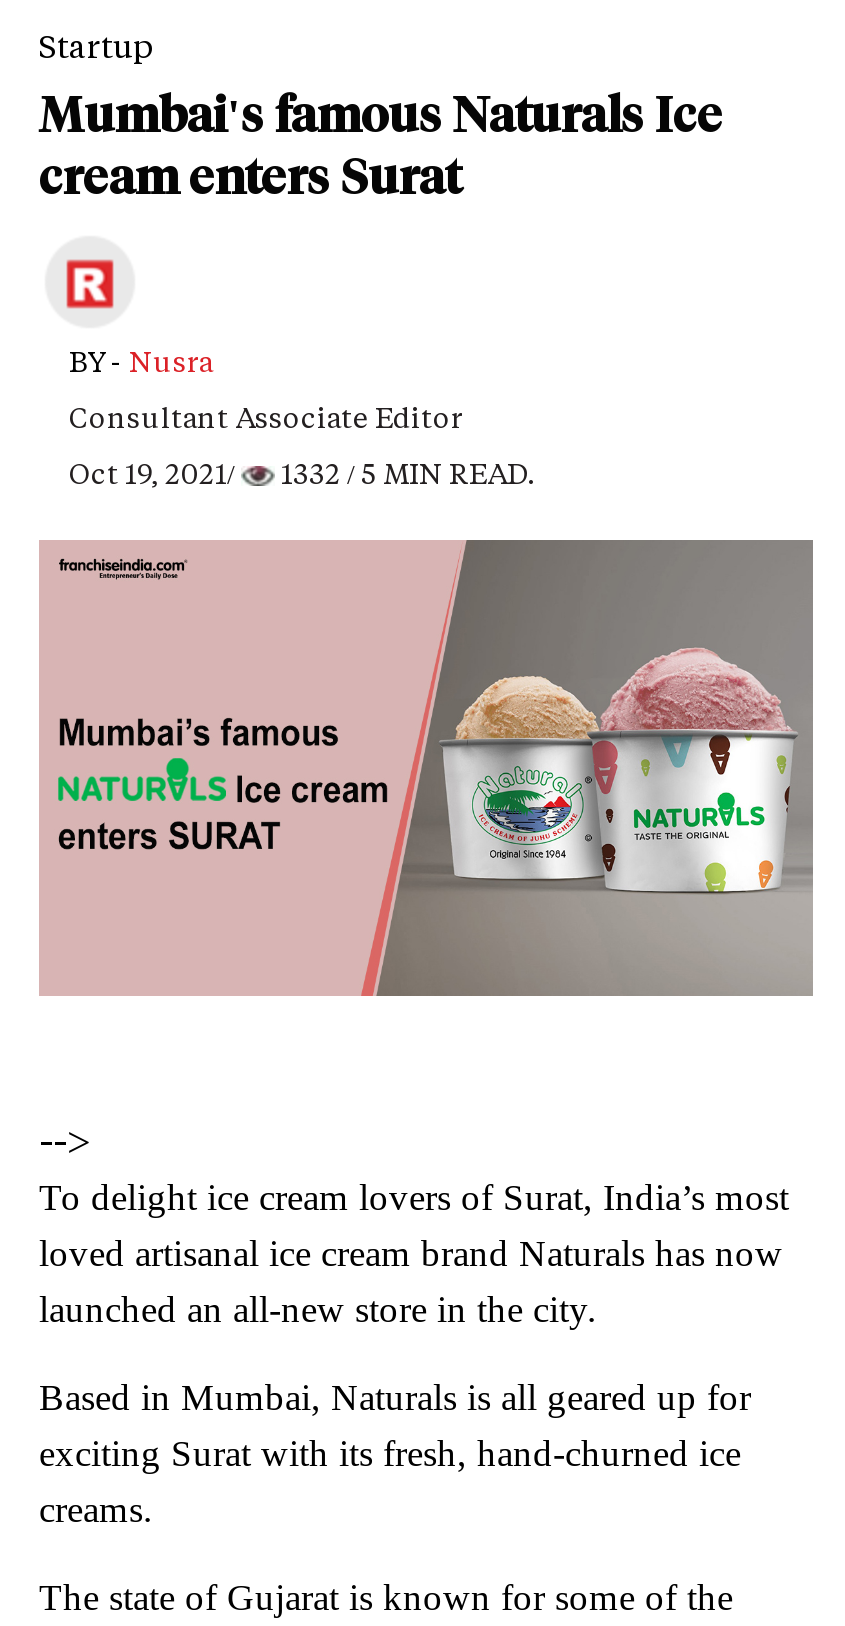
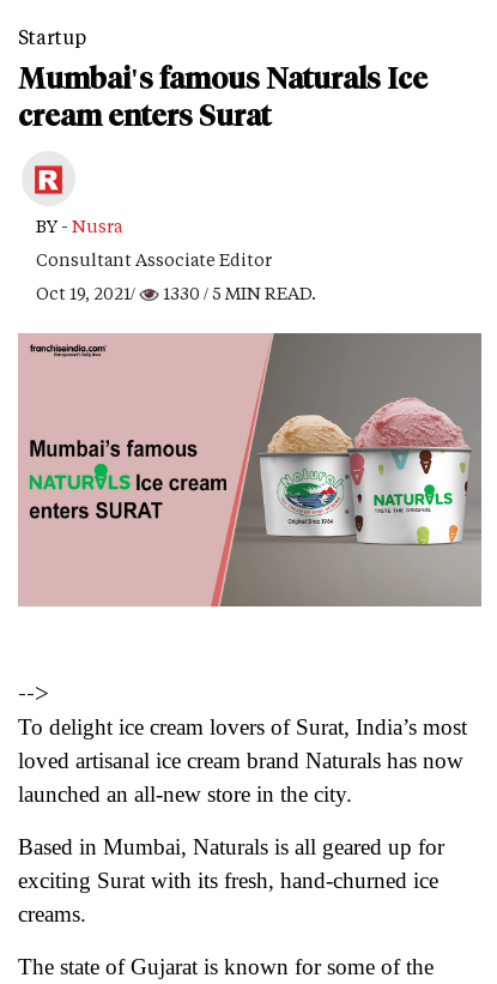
[69,454,535,492] Oct 19, 2021/ 1332 / 5 MIN READ. -> [36,282,316,304] Oct 19, 2021/ 1330 / 5 MIN READ.

